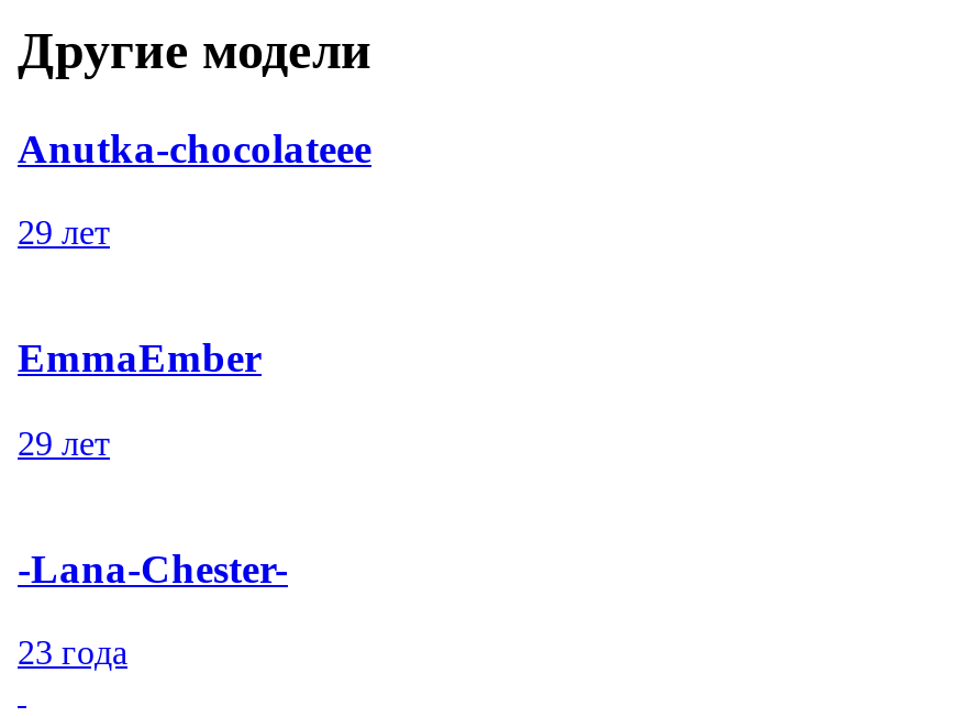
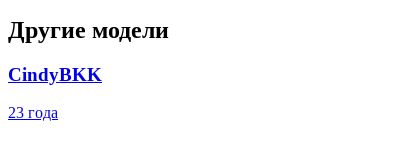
[18,125,371,591] Anutka-chocolateee | 29 лет | EmmaEmber | 29 лет | -Lana-Chester- -> [8,64,102,85] CindyBKK

